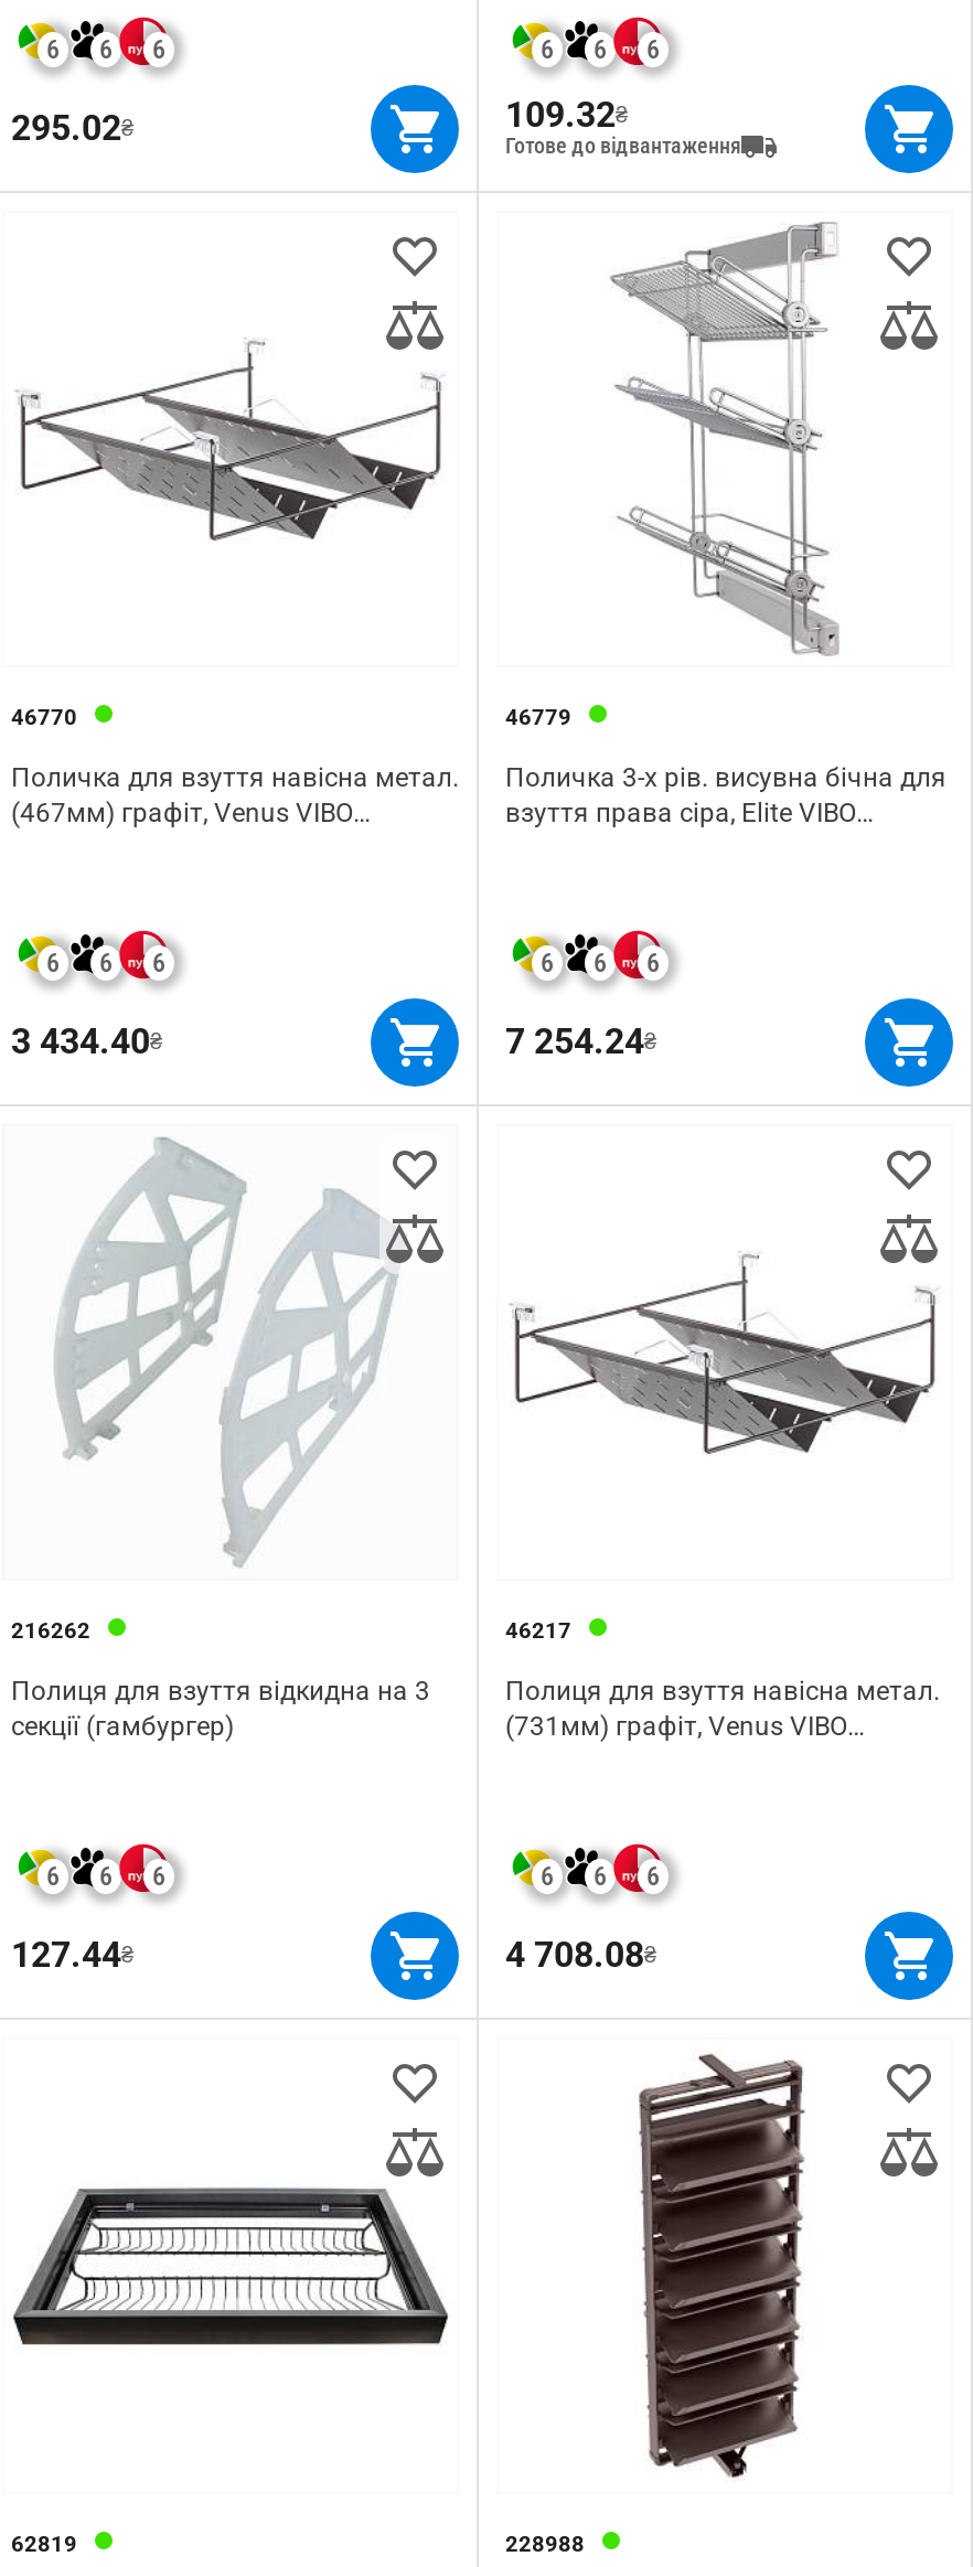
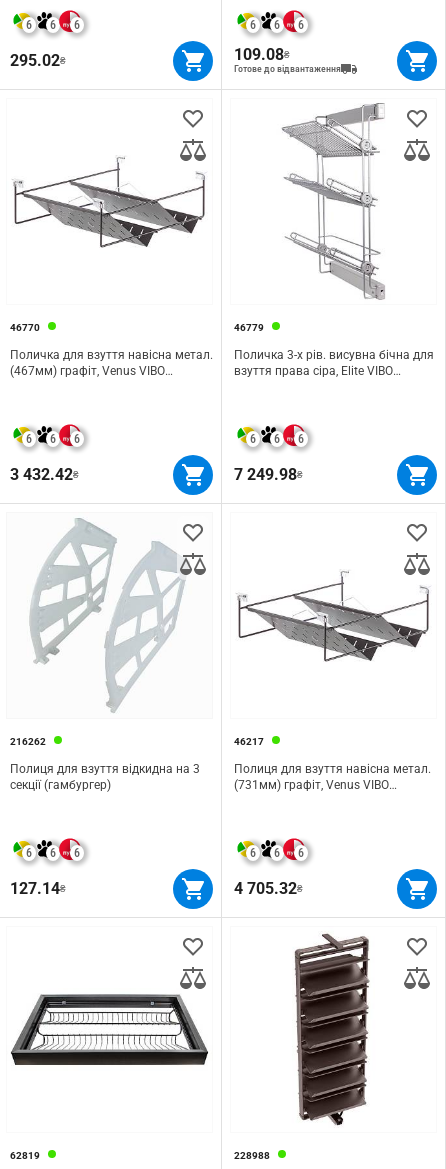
[505,94,629,136] 109.32₴ -> [234,45,290,64] 109.08₴
[11,1020,163,1062] 3 434.40₴ -> [10,465,79,484] 3 432.42₴
[505,1020,657,1062] 7 254.24₴ -> [234,465,303,484] 7 249.98₴
[11,1934,135,1976] 127.44₴ -> [10,879,66,898] 127.14₴
[505,1934,657,1976] 4 708.08₴ -> [234,879,303,898] 4 705.32₴

